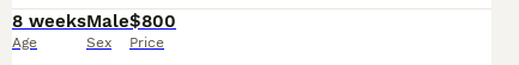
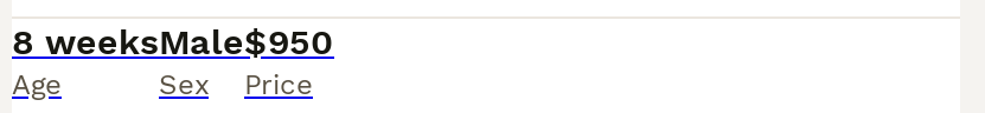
[12,11,176,32] 8 weeks Male $800 -> [12,21,334,64] 8 weeks Male $950

